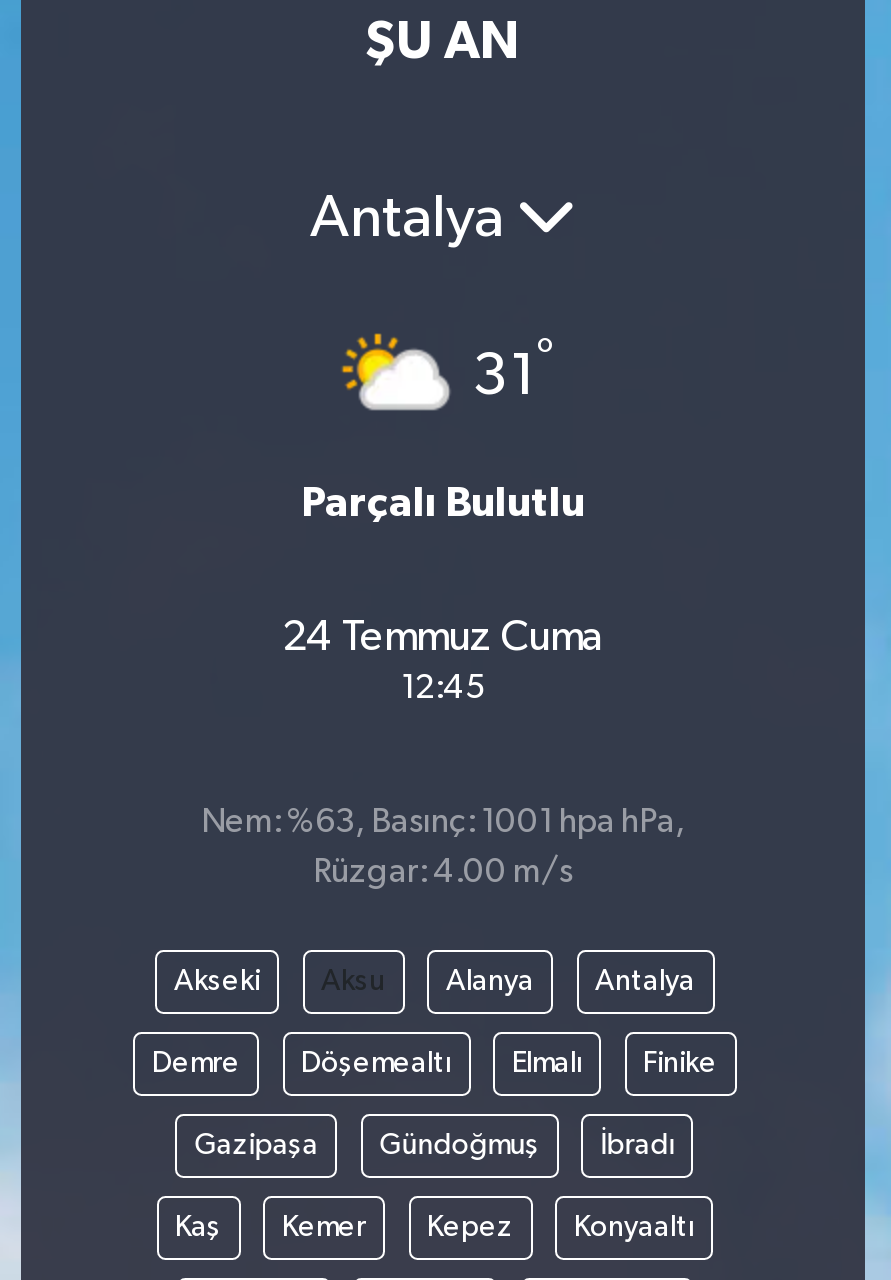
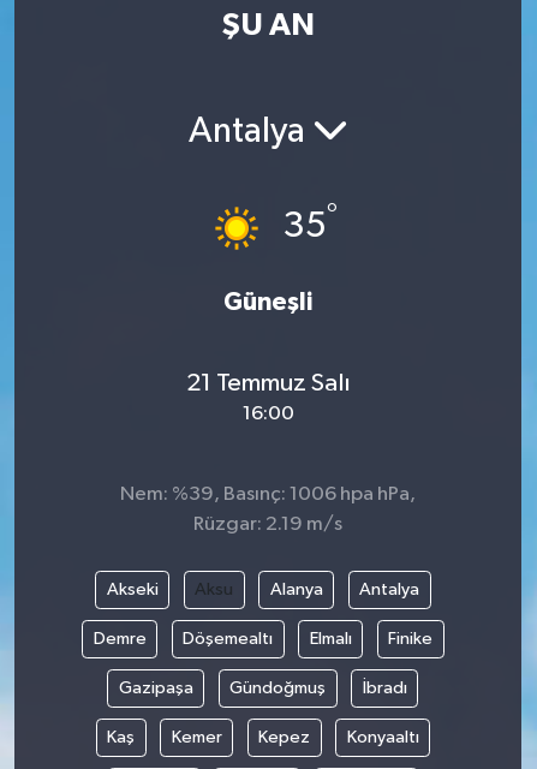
[341,332,554,414] [image] | 31° -> [208,201,338,251] [image] | 35°
[301,482,585,524] Parçalı Bulutlu -> [223,290,312,315] Güneşli
[282,615,604,705] 24 Temmuz Cuma | 12:45 -> [186,369,350,424] 21 Temmuz Salı | 16:00
[201,806,685,840] Nem: %63, Basınç: 1001 hpa hPa, -> [120,484,416,505] Nem: %39, Basınç: 1006 hpa hPa,
[313,856,573,890] Rüzgar: 4.00 m/s -> [193,514,342,535] Rüzgar: 2.19 m/s

